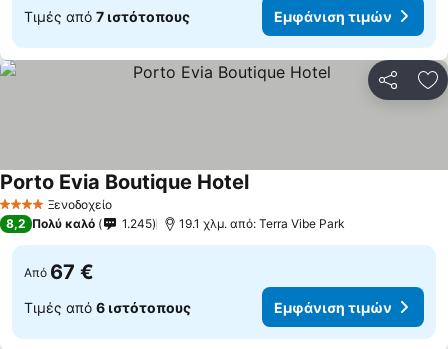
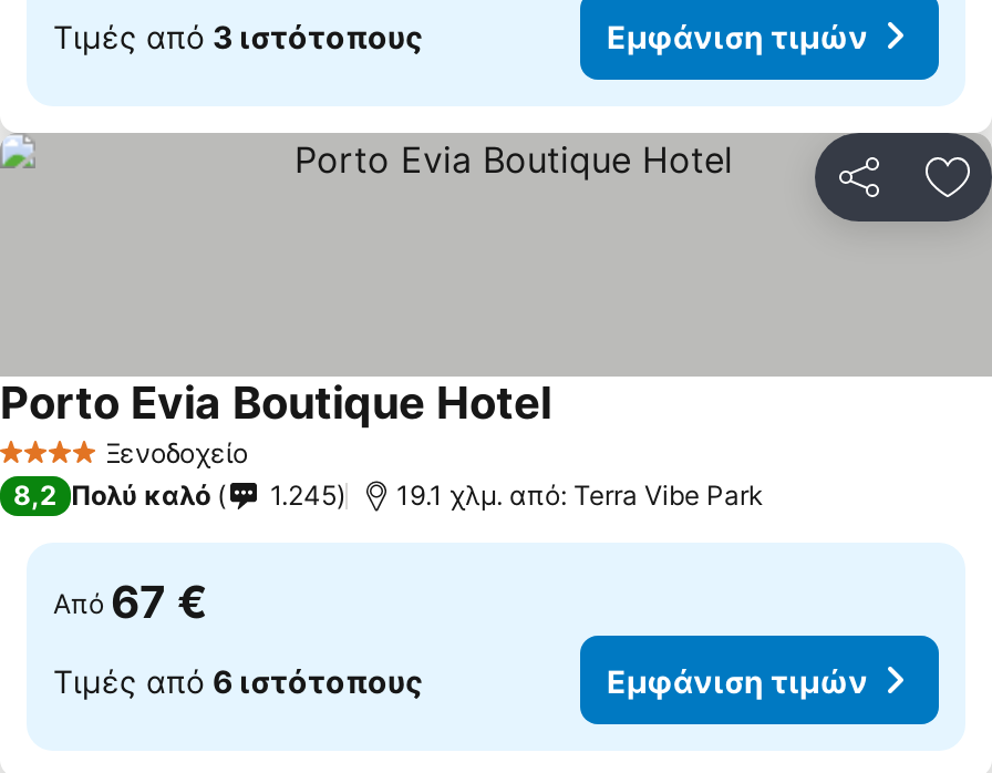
[24,7,190,24] Τιμές από 7 ιστότοπους -> [53,17,423,54] Τιμές από 3 ιστότοπους

